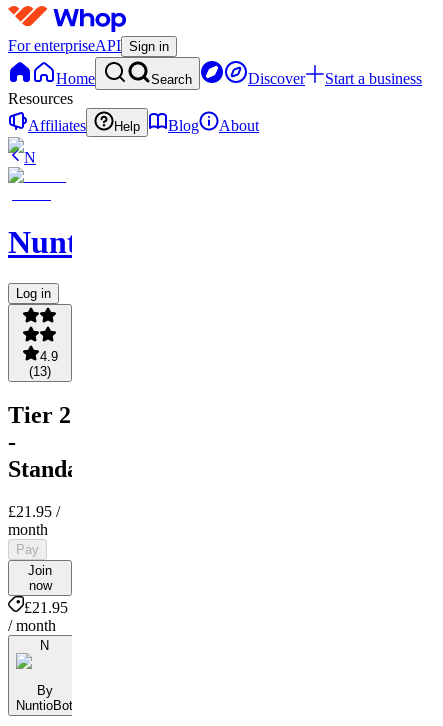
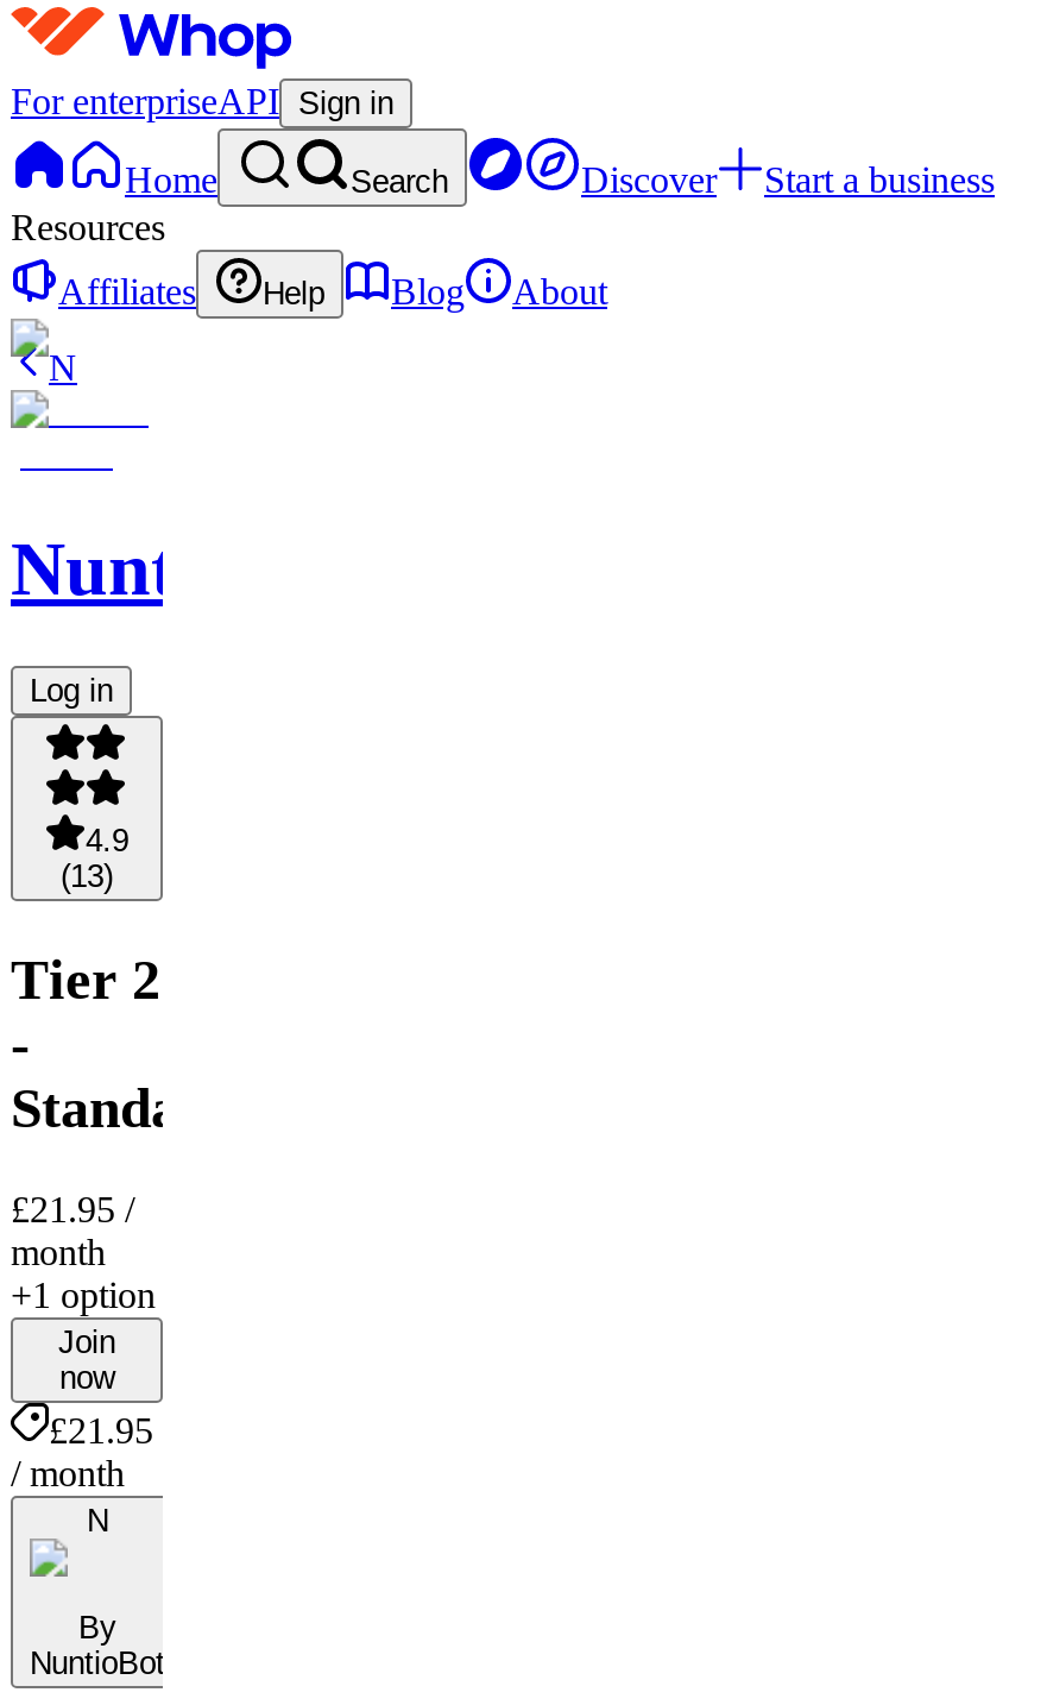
[16,542,39,557] Pay -> [11,1274,156,1314] +1 option

